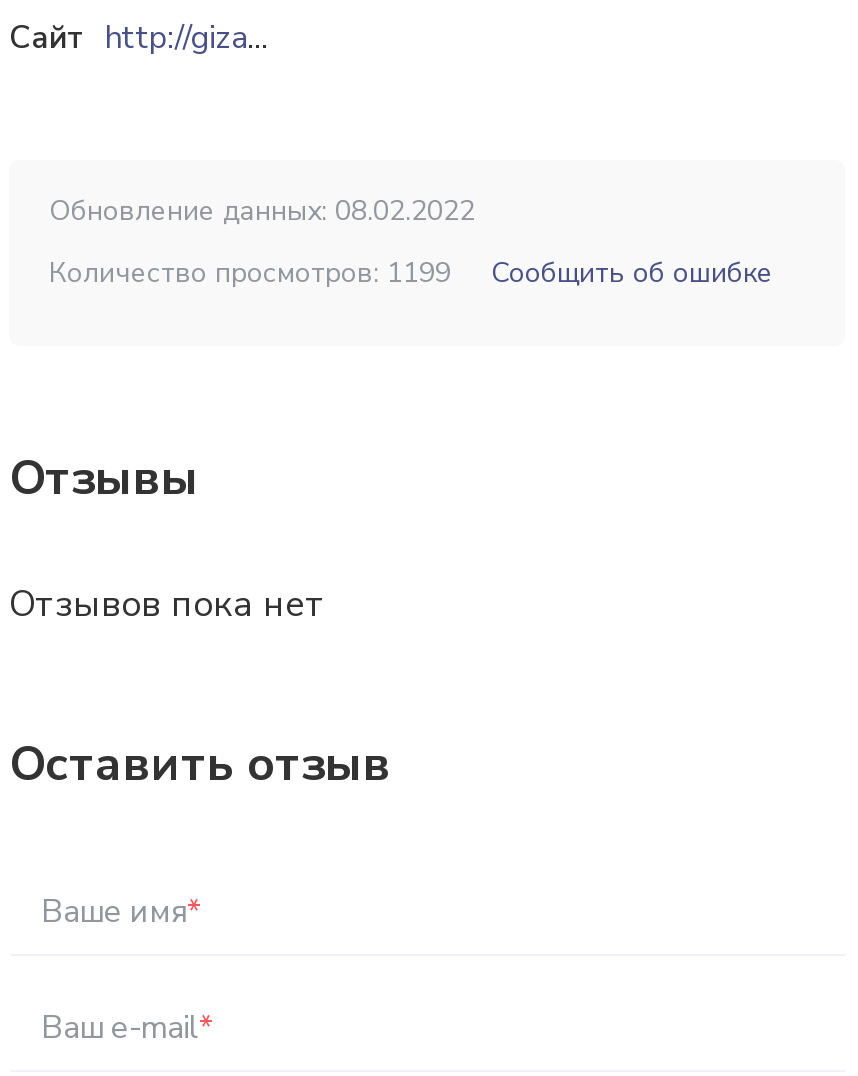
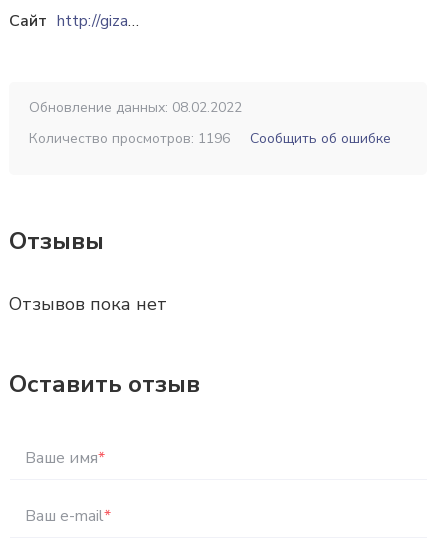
[49,254,451,292] Количество просмотров: 1199 -> [29,129,230,148] Количество просмотров: 1196

